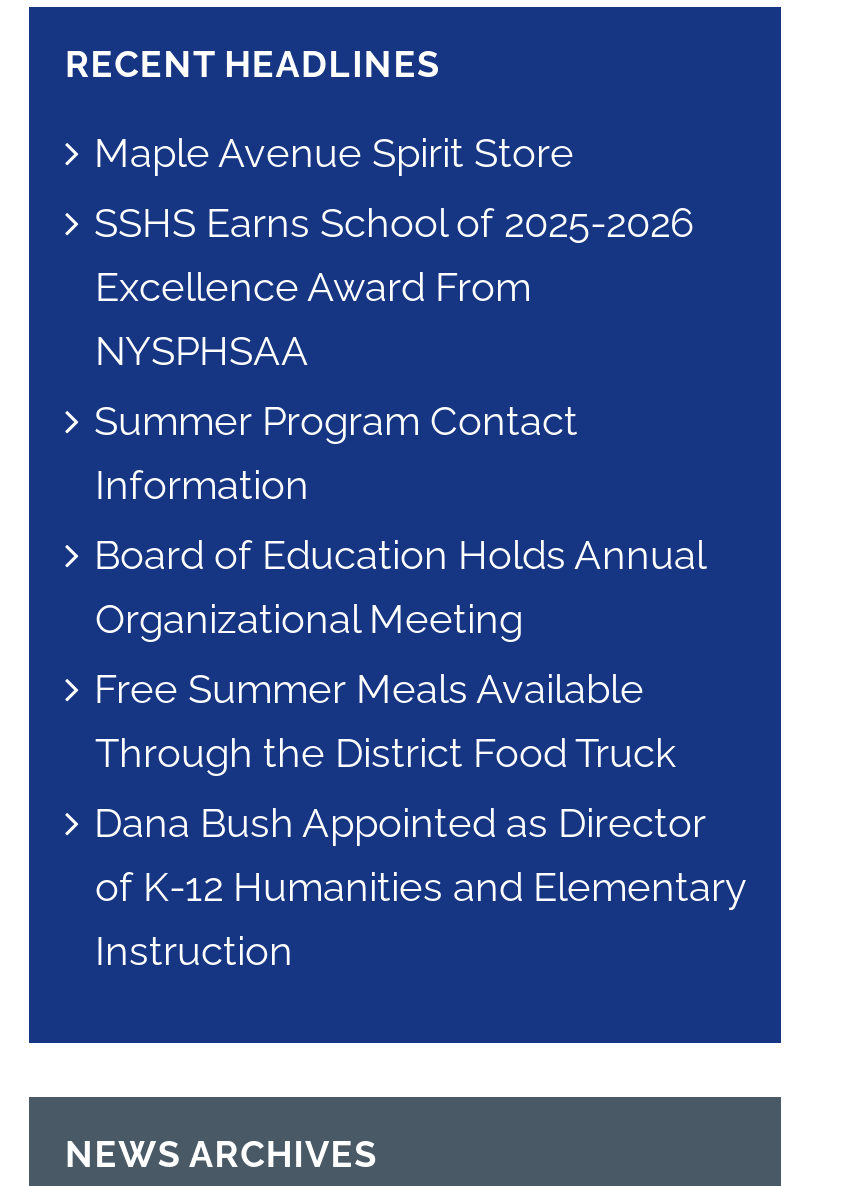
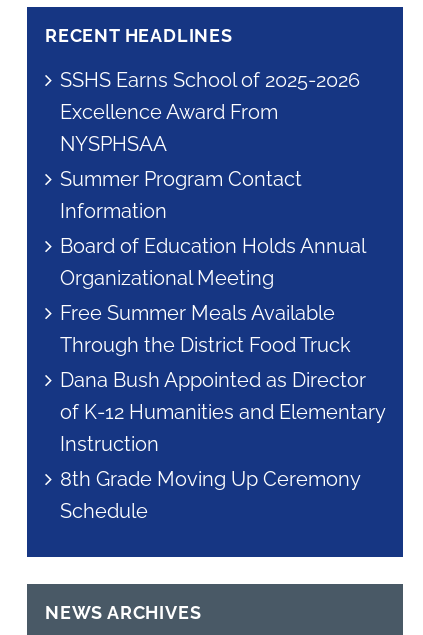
[94,129,574,177] Maple Avenue Spirit Store -> none
moved [94,199,745,975] -> [59,68,385,456]: SSHS Earns School of 2025-2026 | Excellence Award From | NYSPHSAA | ... | of K-12 Humanities and Elementary | Instruction
none -> [59,467,359,523] 8th Grade Moving Up Ceremony | Schedule

